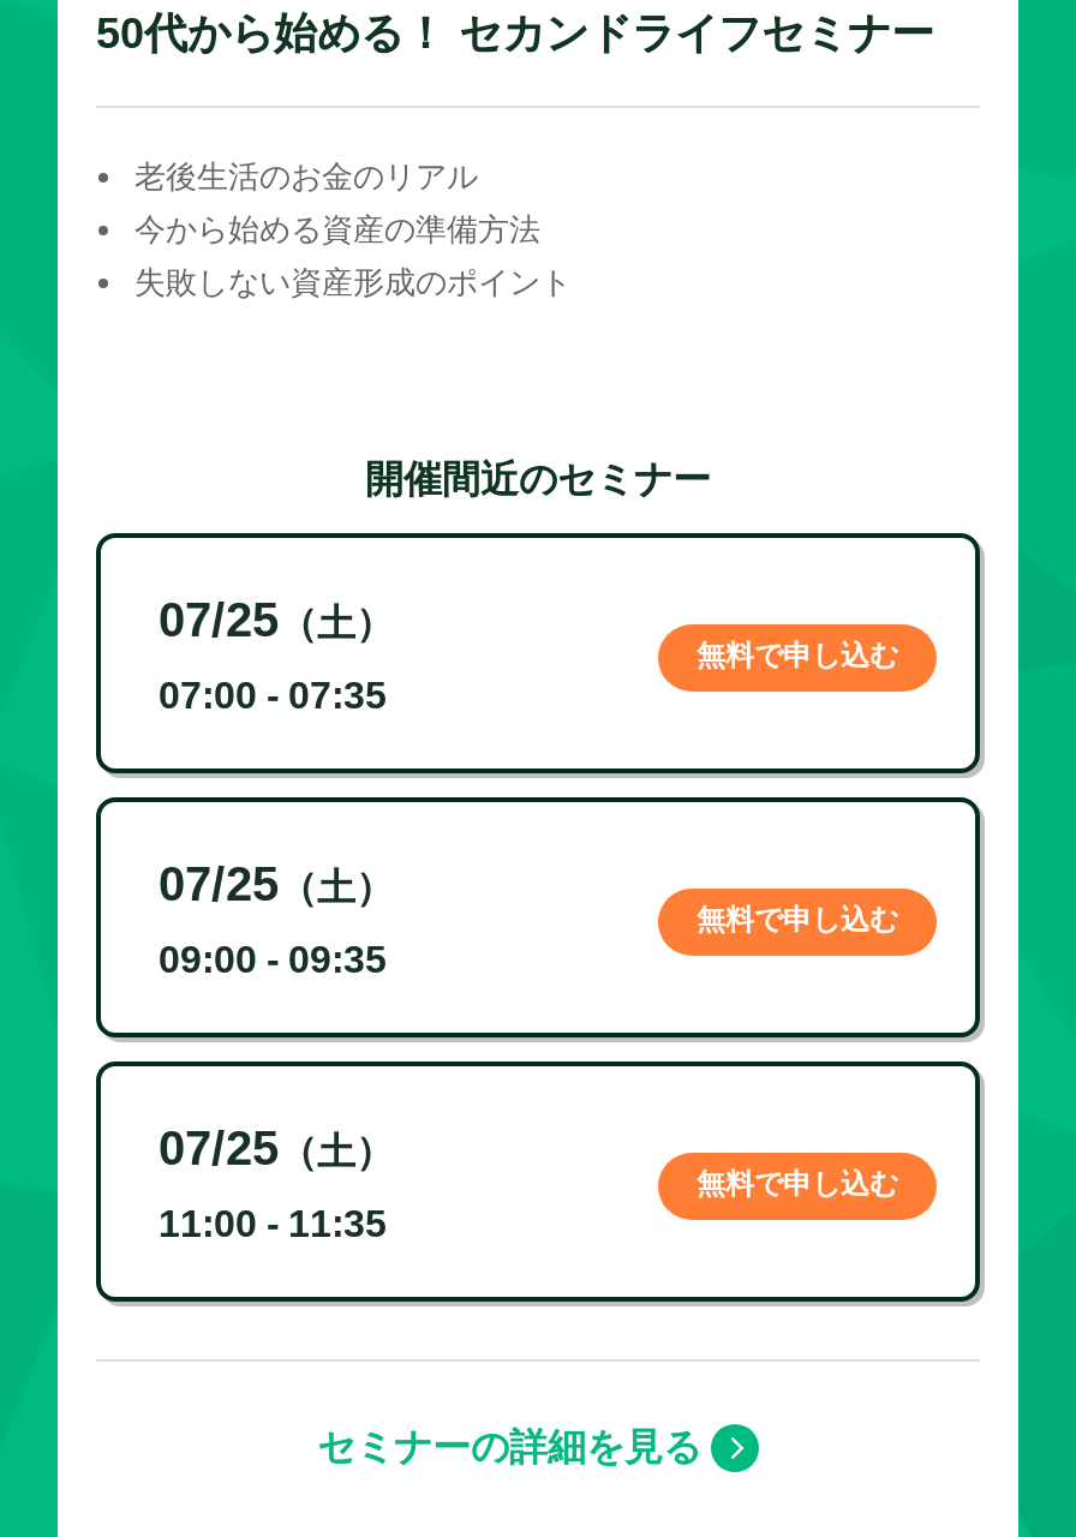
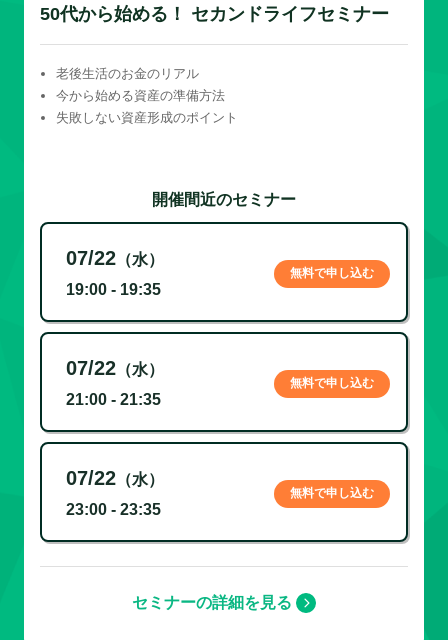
[159,594,394,647] 07/25（土） -> [66,247,164,269] 07/22（水）
[159,675,387,716] 07:00 - 07:35 -> [66,281,161,298] 19:00 - 19:35
[159,858,394,911] 07/25（土） -> [66,357,164,379] 07/22（水）
[159,939,387,980] 09:00 - 09:35 -> [66,391,161,408] 21:00 - 21:35
[159,1122,394,1175] 07/25（土） -> [66,467,164,489] 07/22（水）
[159,1204,387,1244] 11:00 - 11:35 -> [66,501,161,518] 23:00 - 23:35

